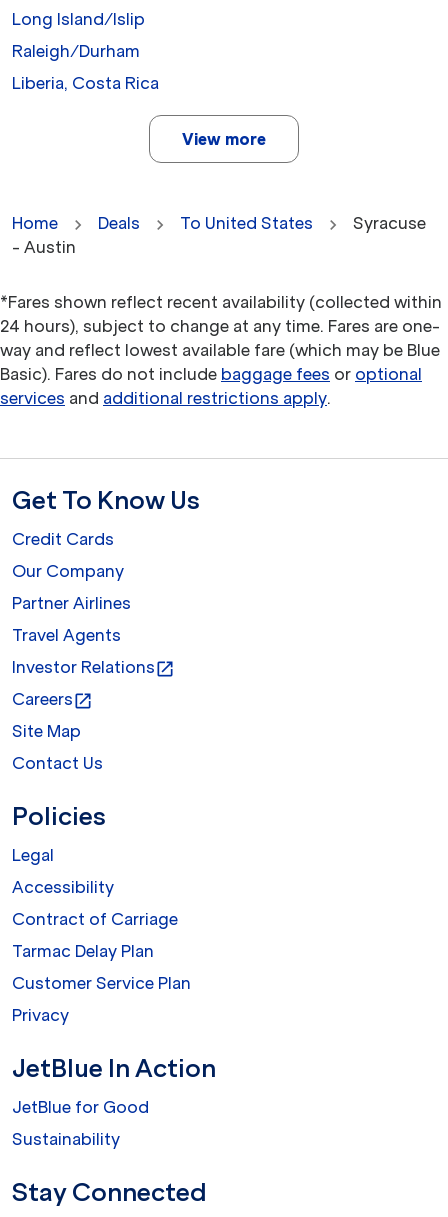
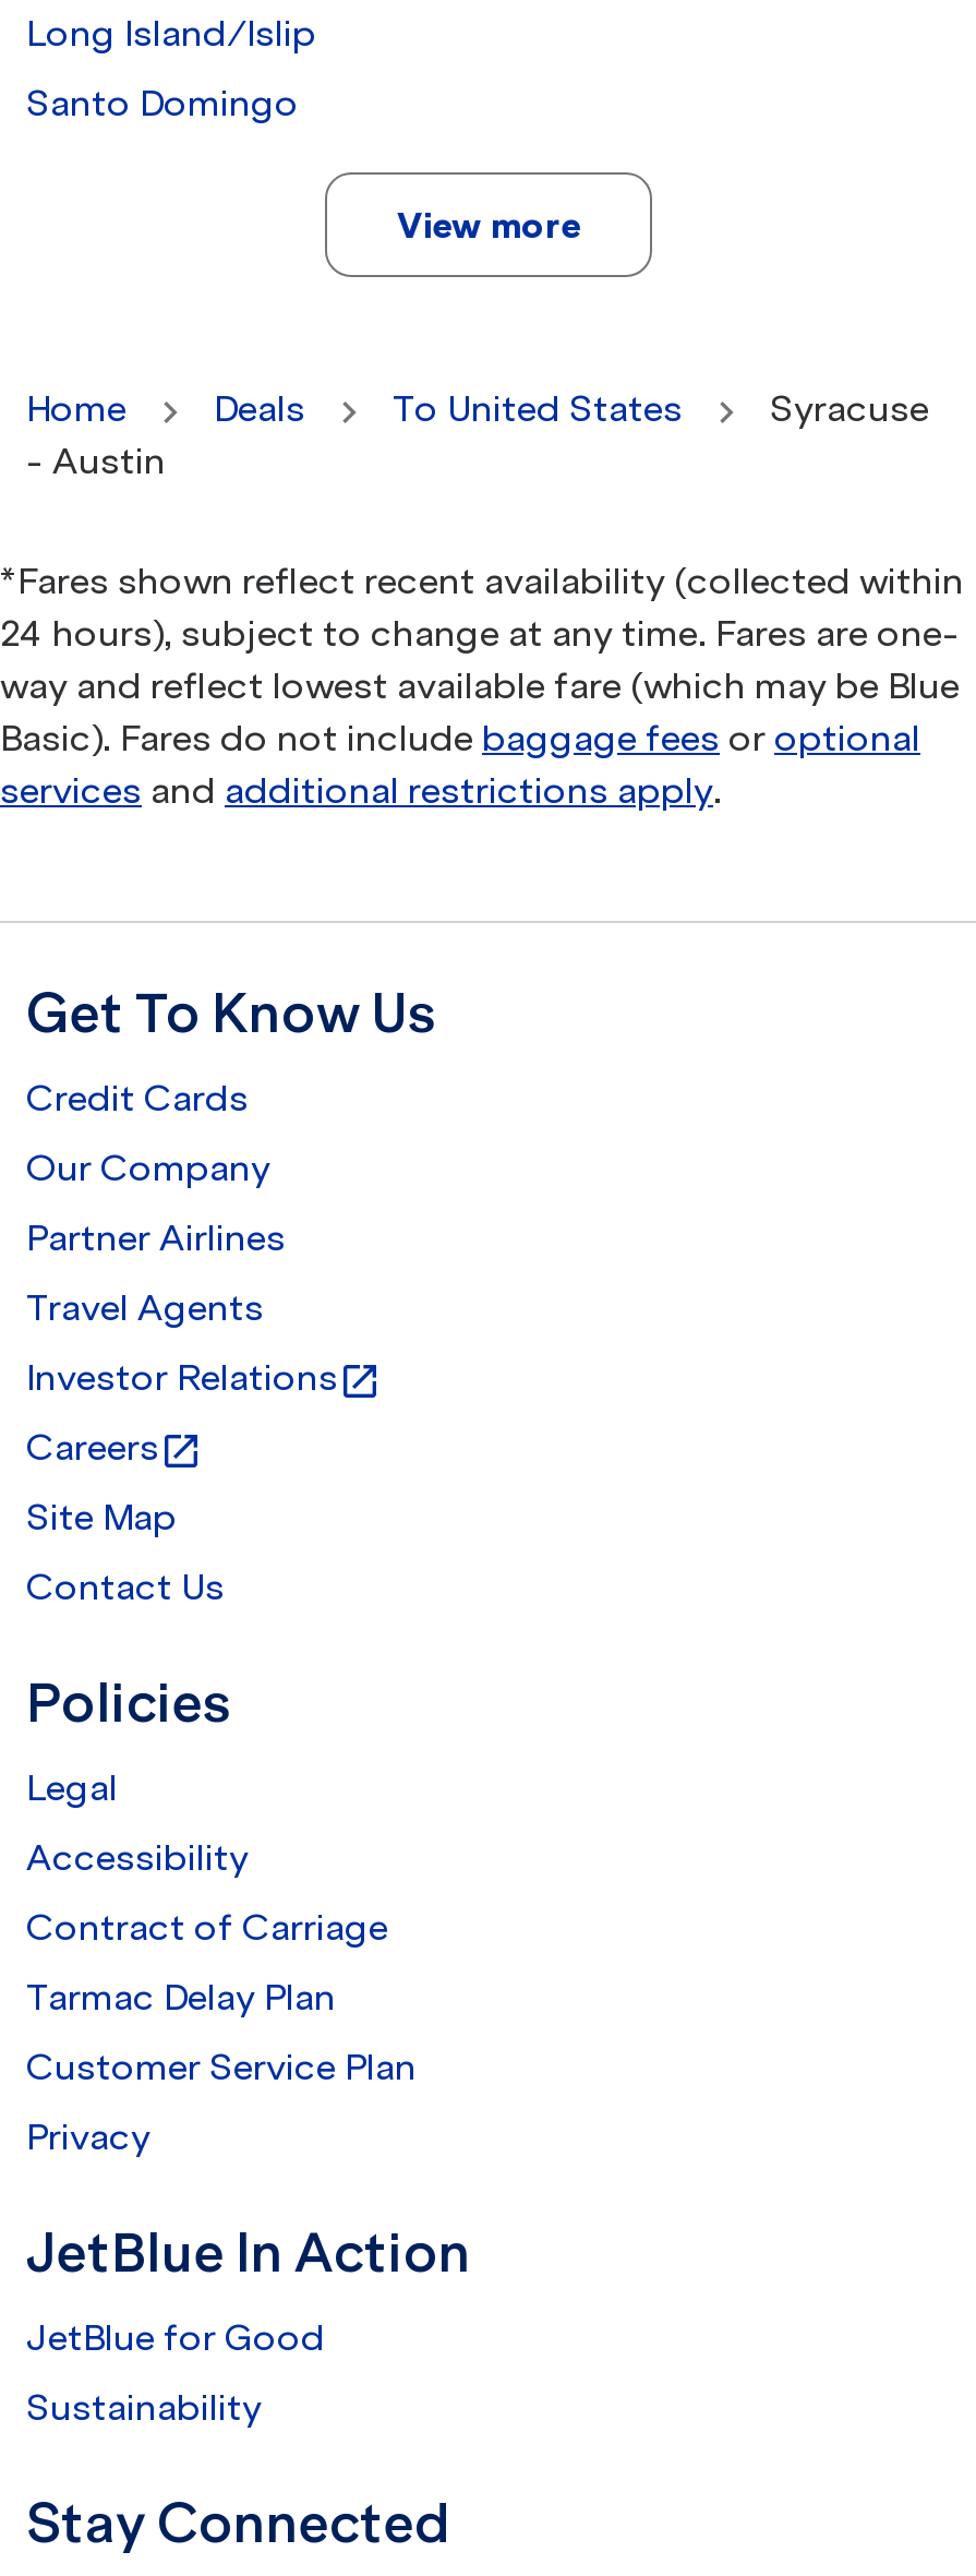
[12,41,159,93] Raleigh/Durham | Liberia, Costa Rica -> [26,81,299,124] Santo Domingo

